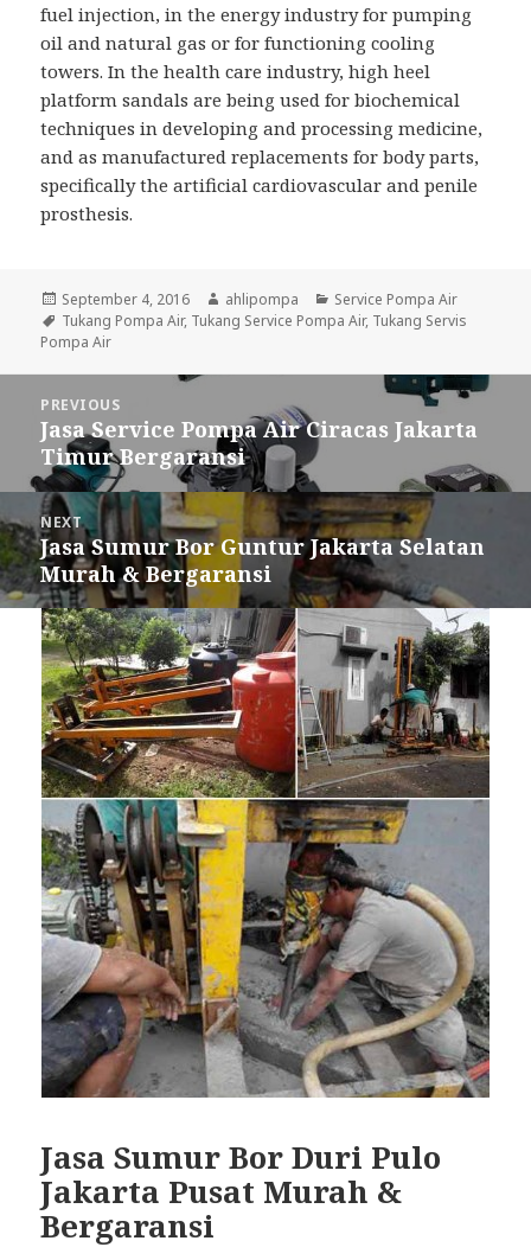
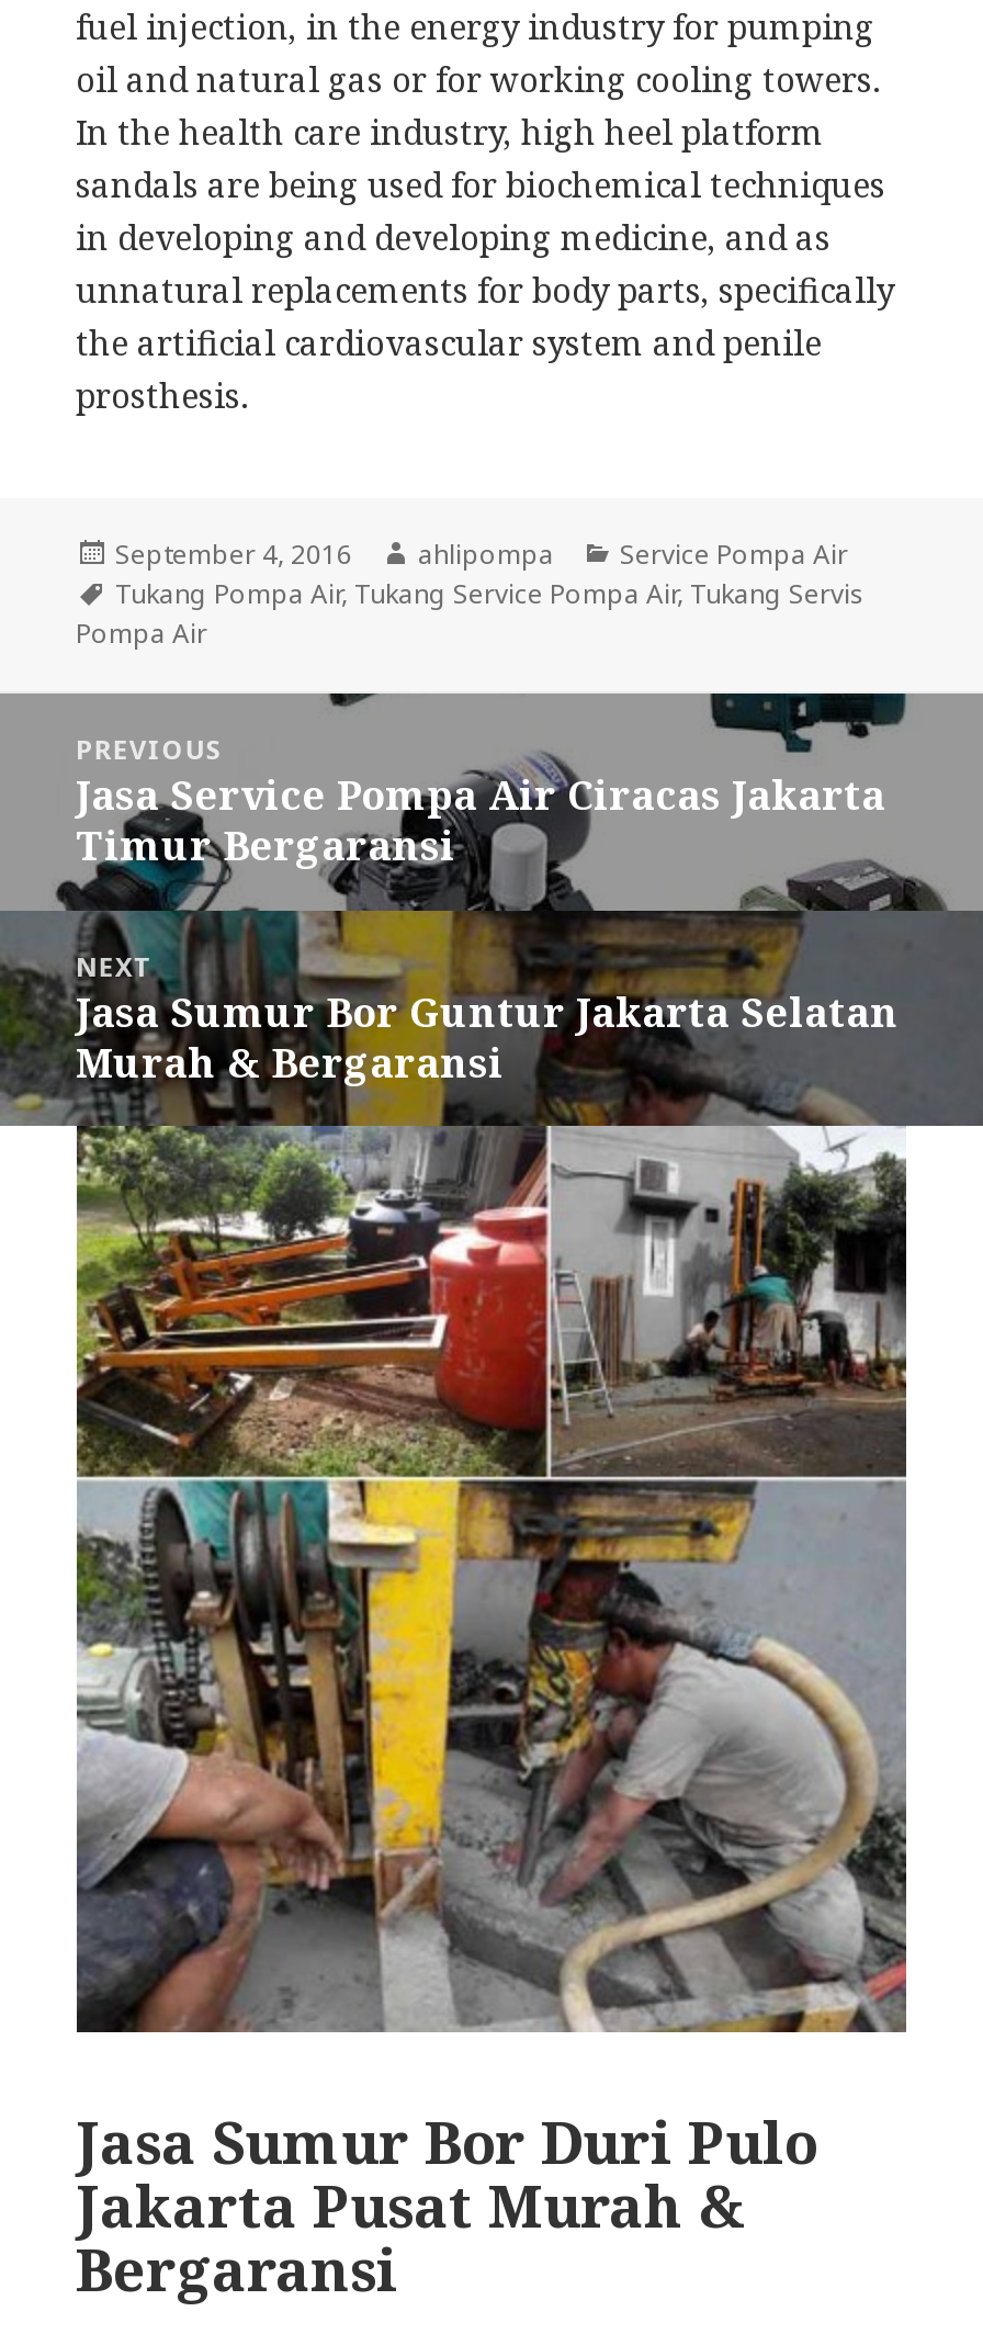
[41,31,483,197] oil and natural gas or for functioning cooling | towers. In the health care industry, high heel | platform sandals are being used for biochemical | techniques in developing and processing medicine, | and as manufactured replacements for body parts, | specifically the artificial cardiovascular and penile -> [76,57,894,365] oil and natural gas or for working cooling towers. | In the health care industry, high heel platform | sandals are being used for biochemical techniques | in developing and developing medicine, and as | unnatural replacements for body parts, specifically | the artificial cardiovascular system and penile

